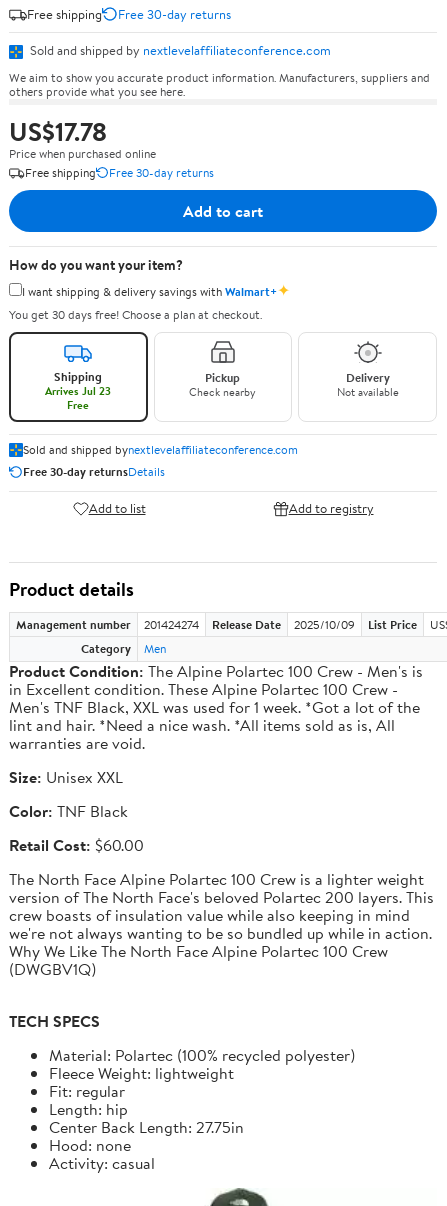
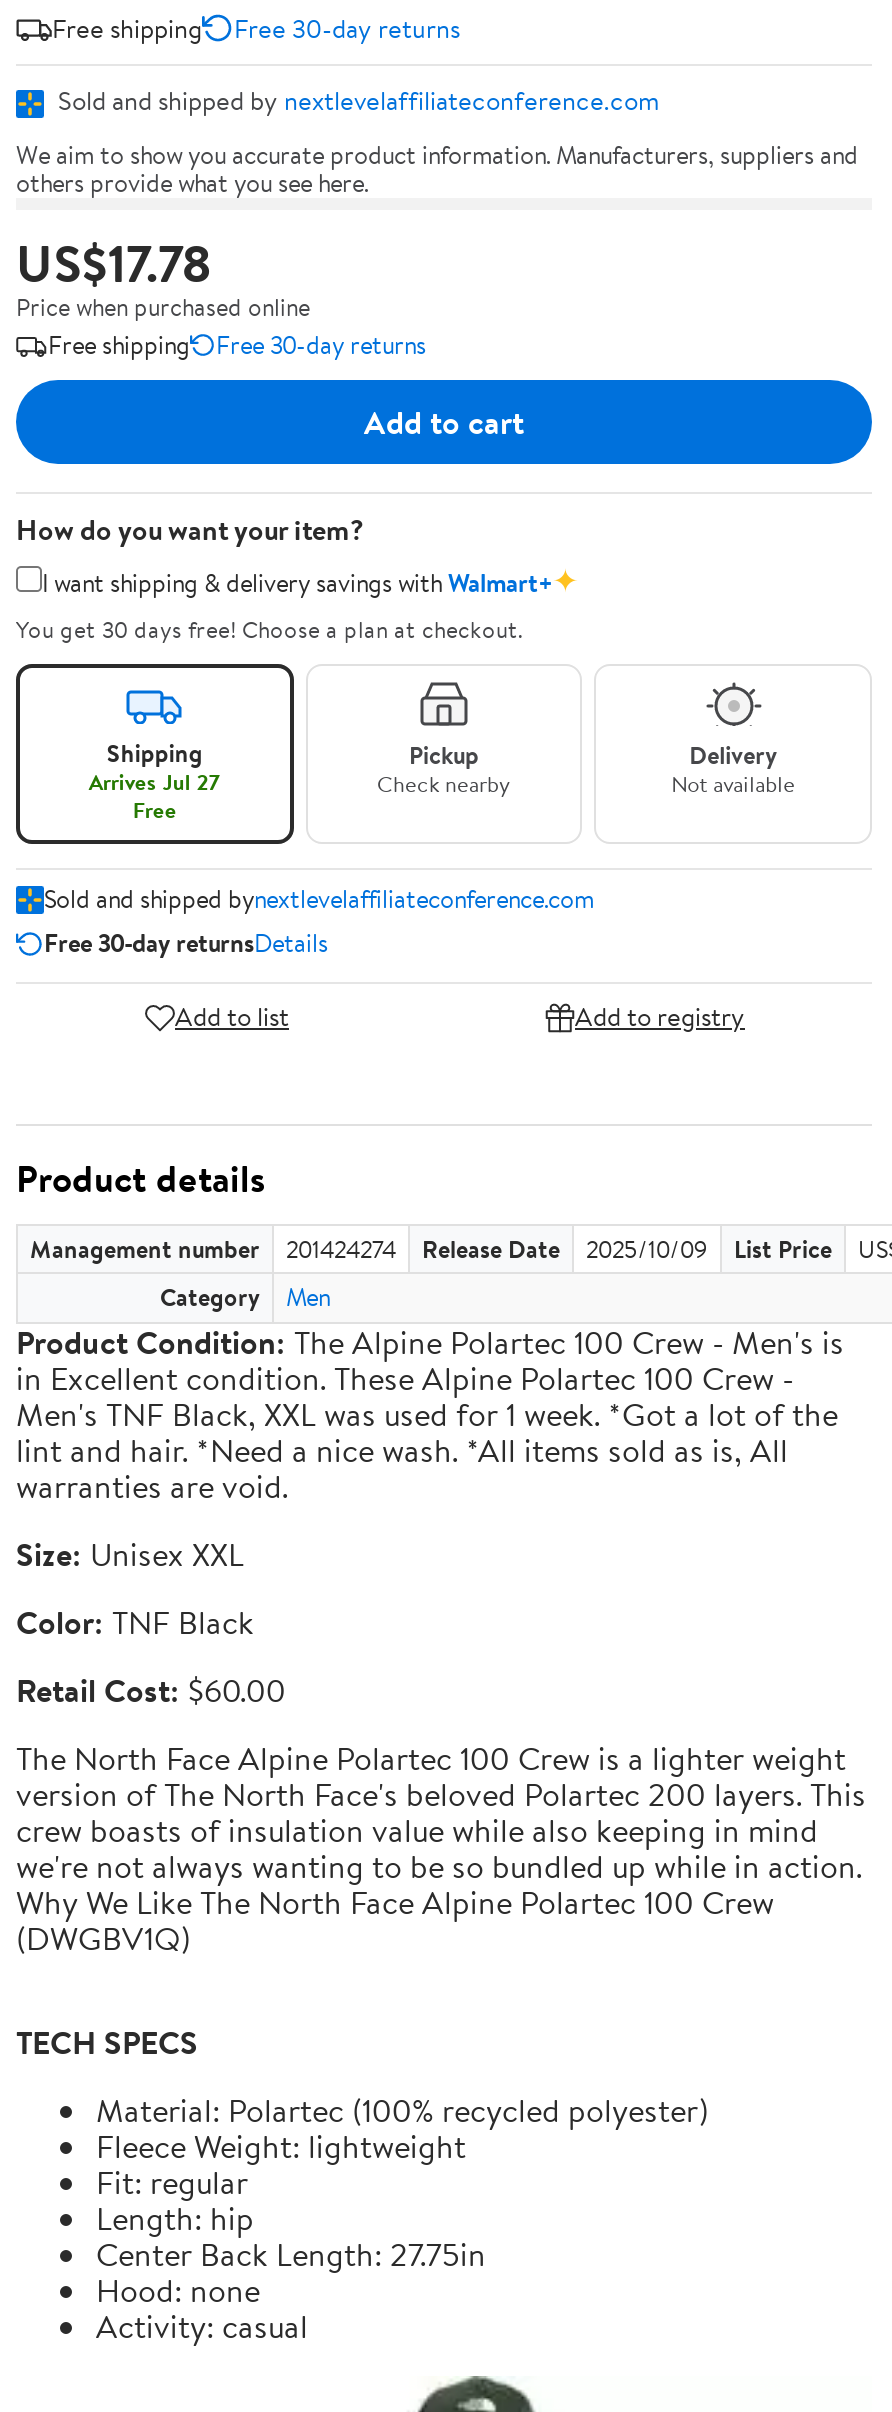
[45,383,111,399] Arrives Jul 23 -> [89,766,221,798] Arrives Jul 27

